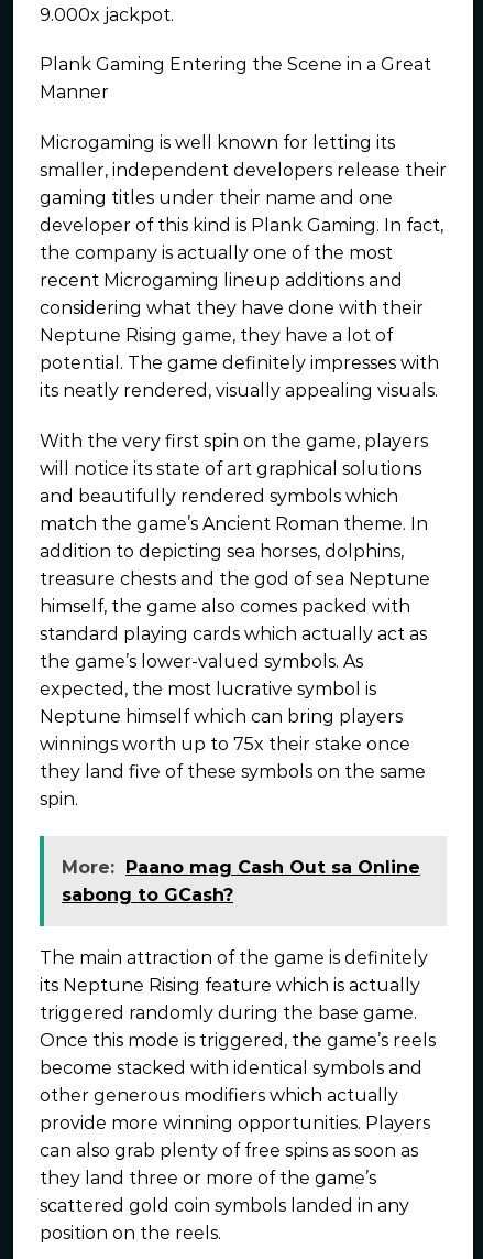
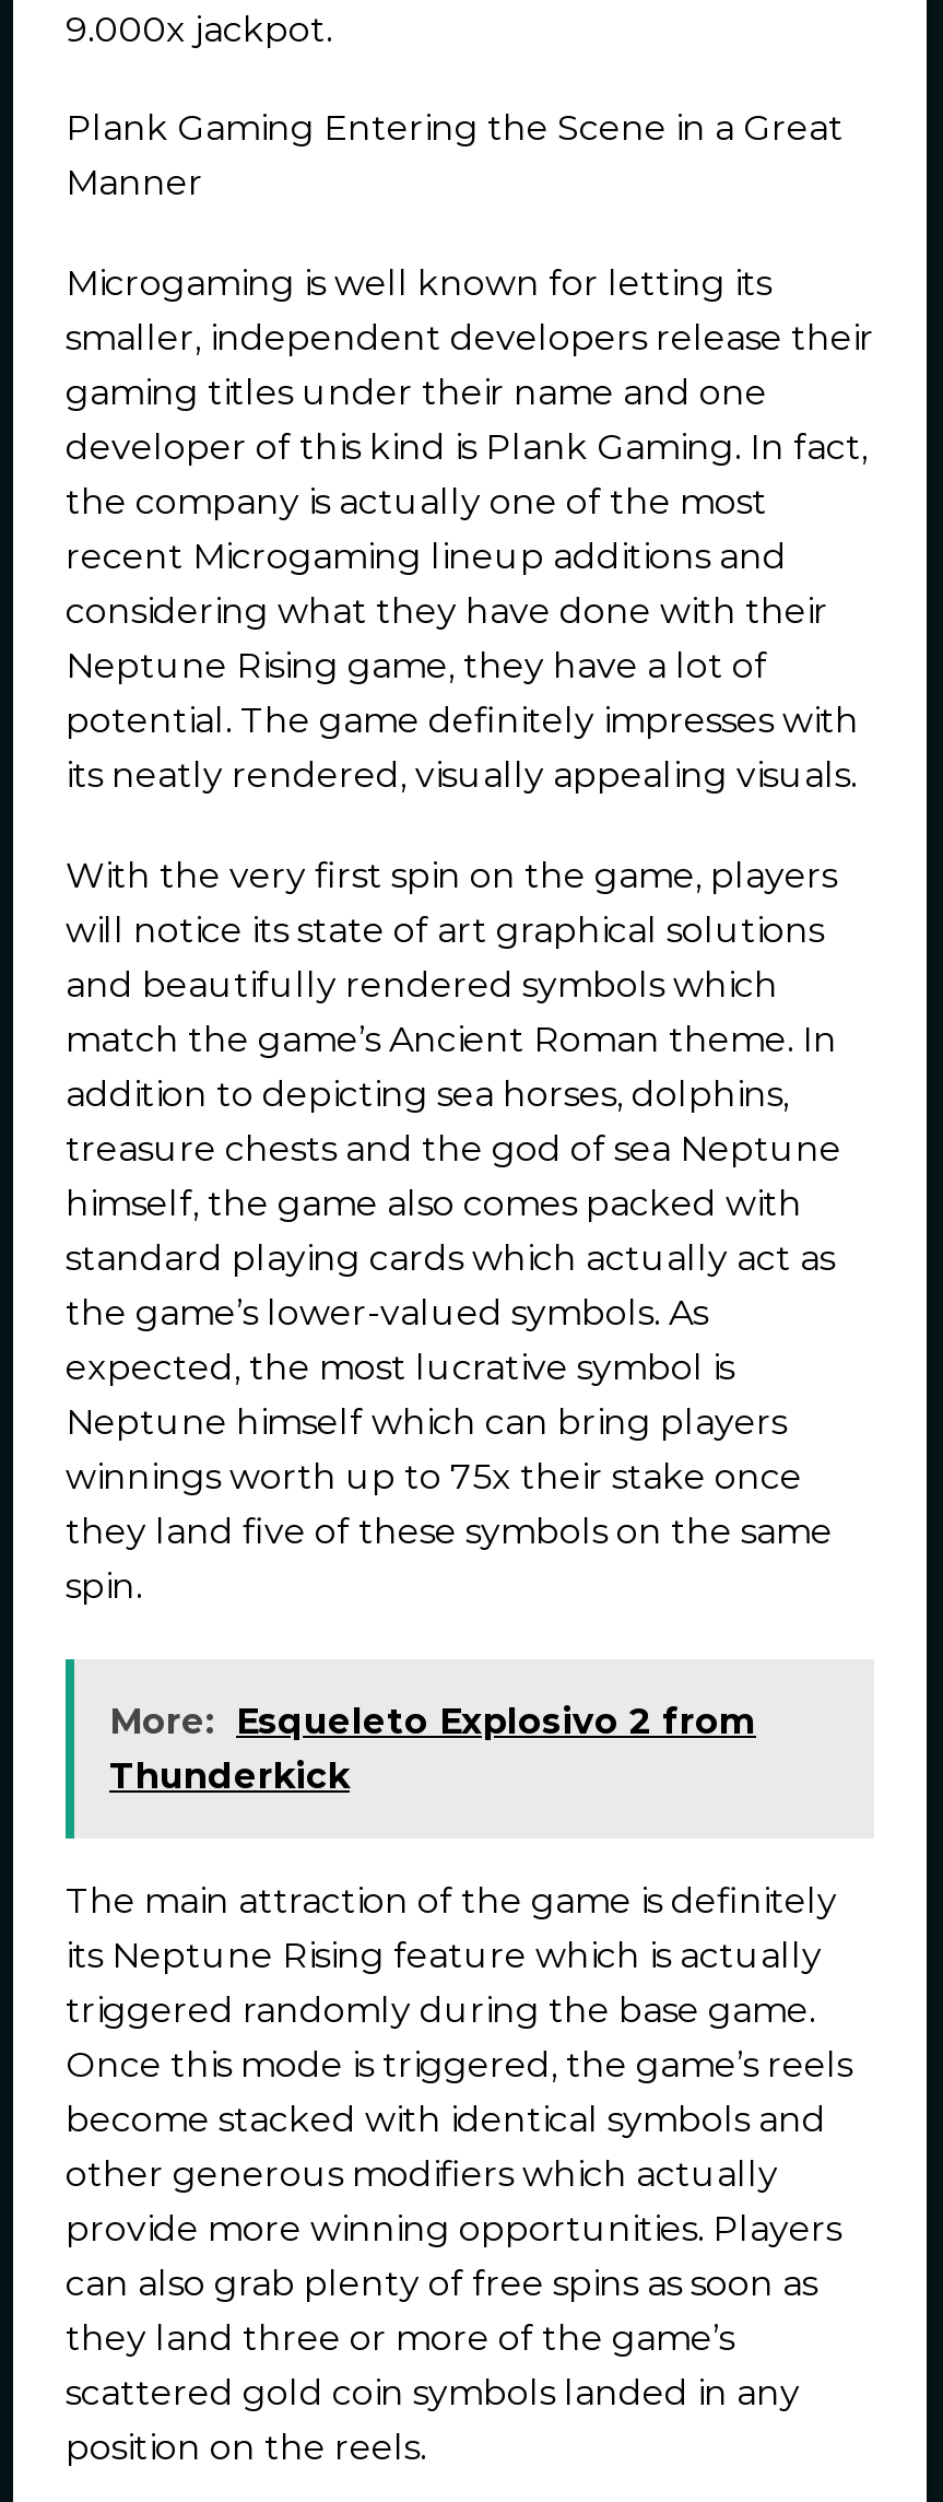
[62,857,420,905] More: Paano mag Cash Out sa Online | sabong to GCash? -> [109,1700,756,1797] More: Esqueleto Explosivo 2 from | Thunderkick

